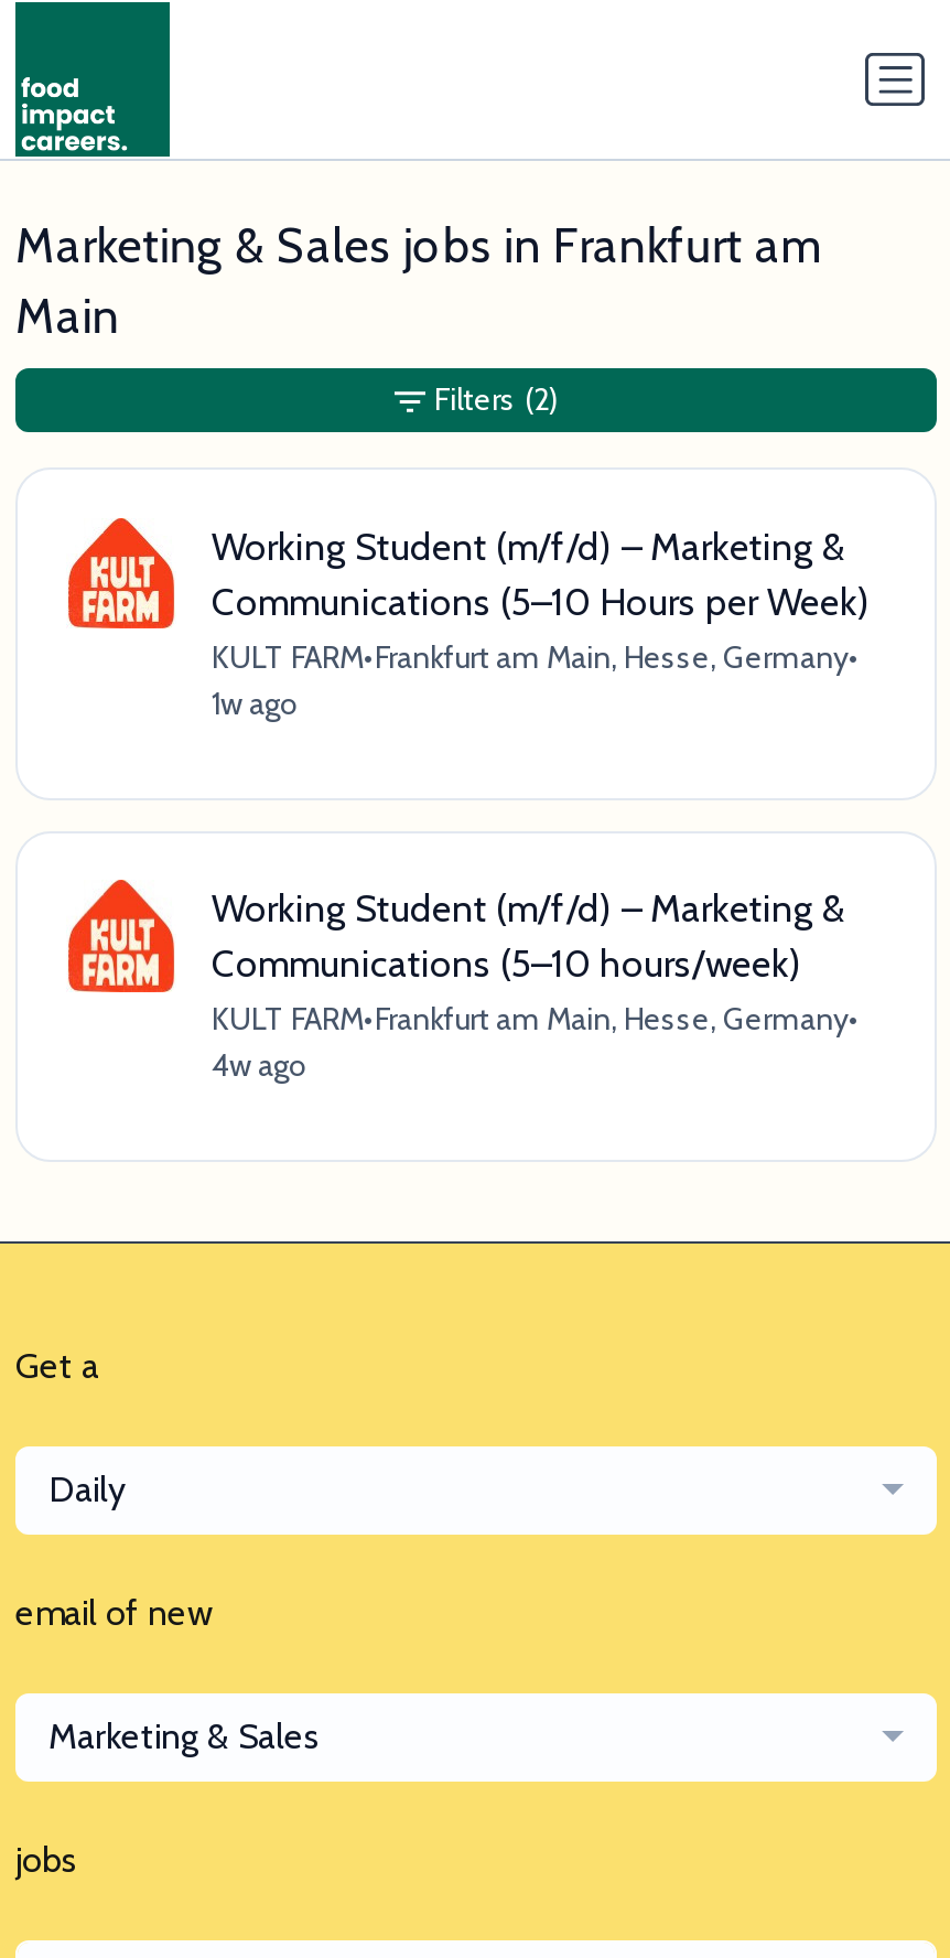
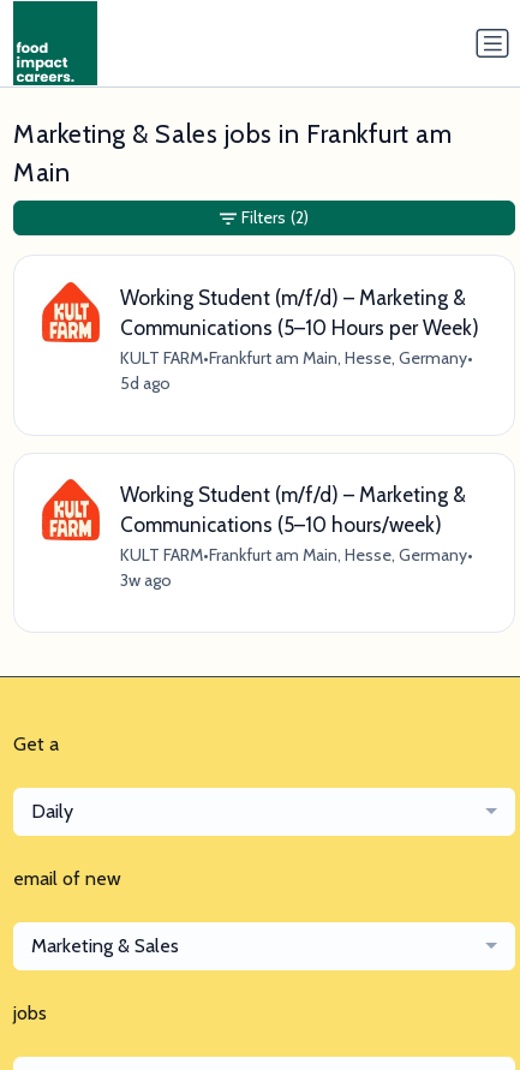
[212,684,300,723] 1w ago -> [120,372,171,394] 5d ago
[212,1046,309,1085] 4w ago -> [120,569,172,591] 3w ago

